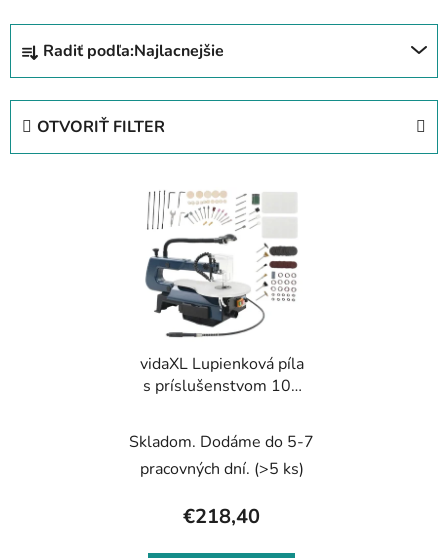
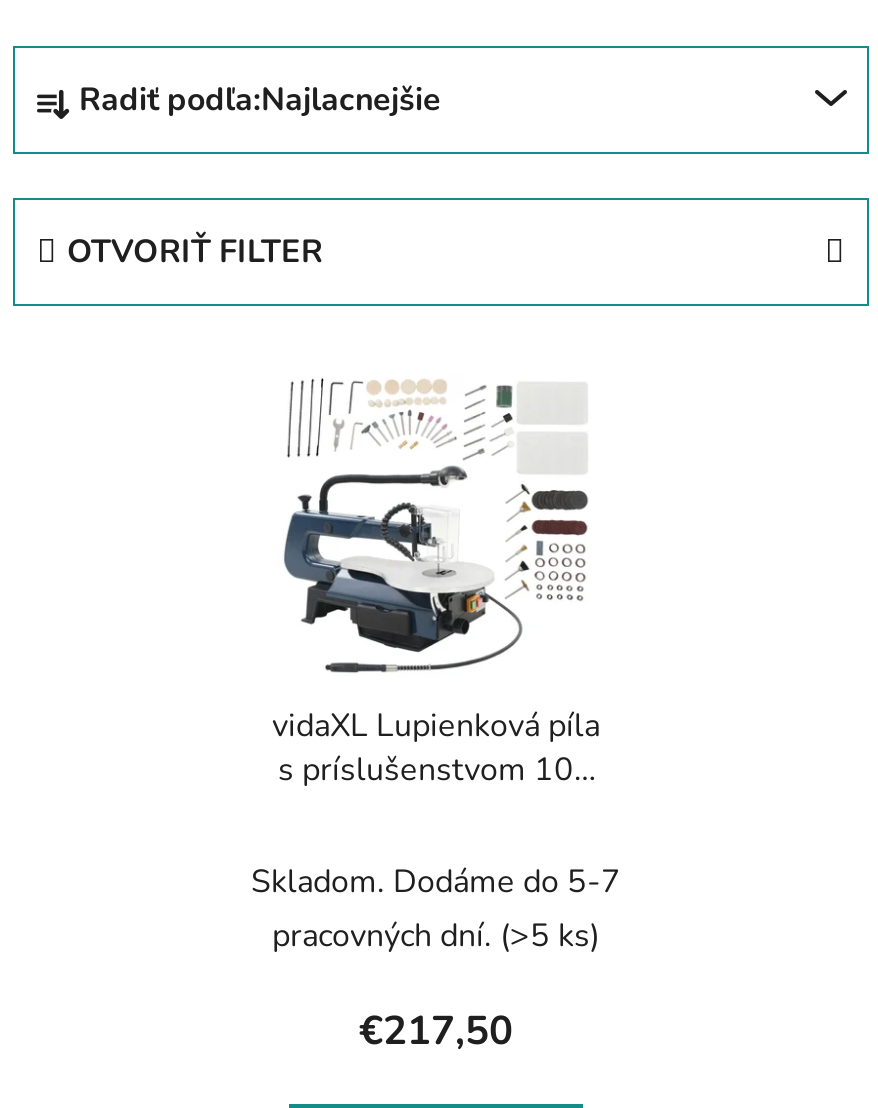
[183,503,260,530] €218,40 -> [359,1004,513,1058] €217,50

